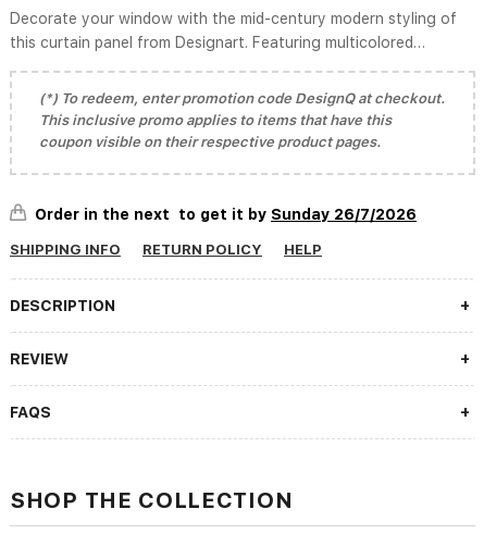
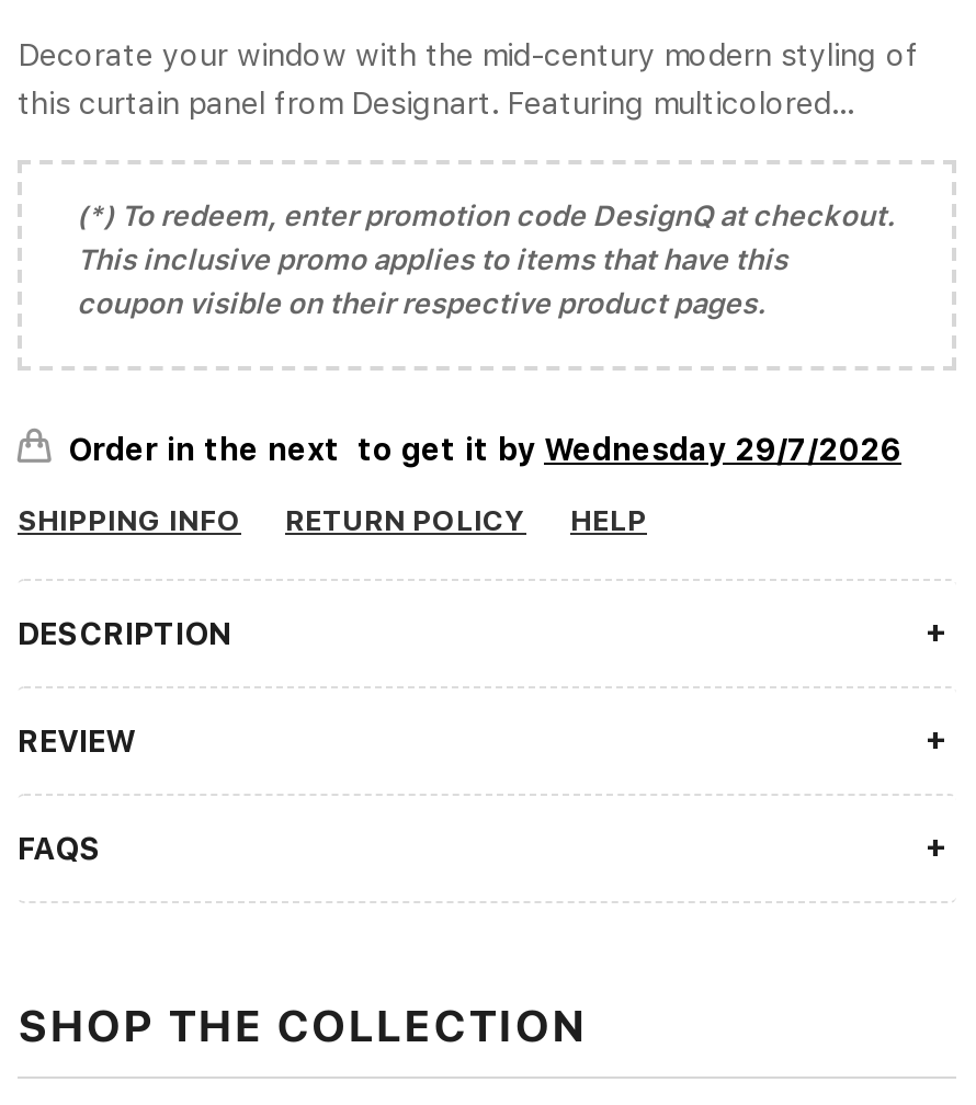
[35,206,417,223] Order in the next to get it by Sunday 26/7/2026 -> [68,432,901,467] Order in the next to get it by Wednesday 29/7/2026

